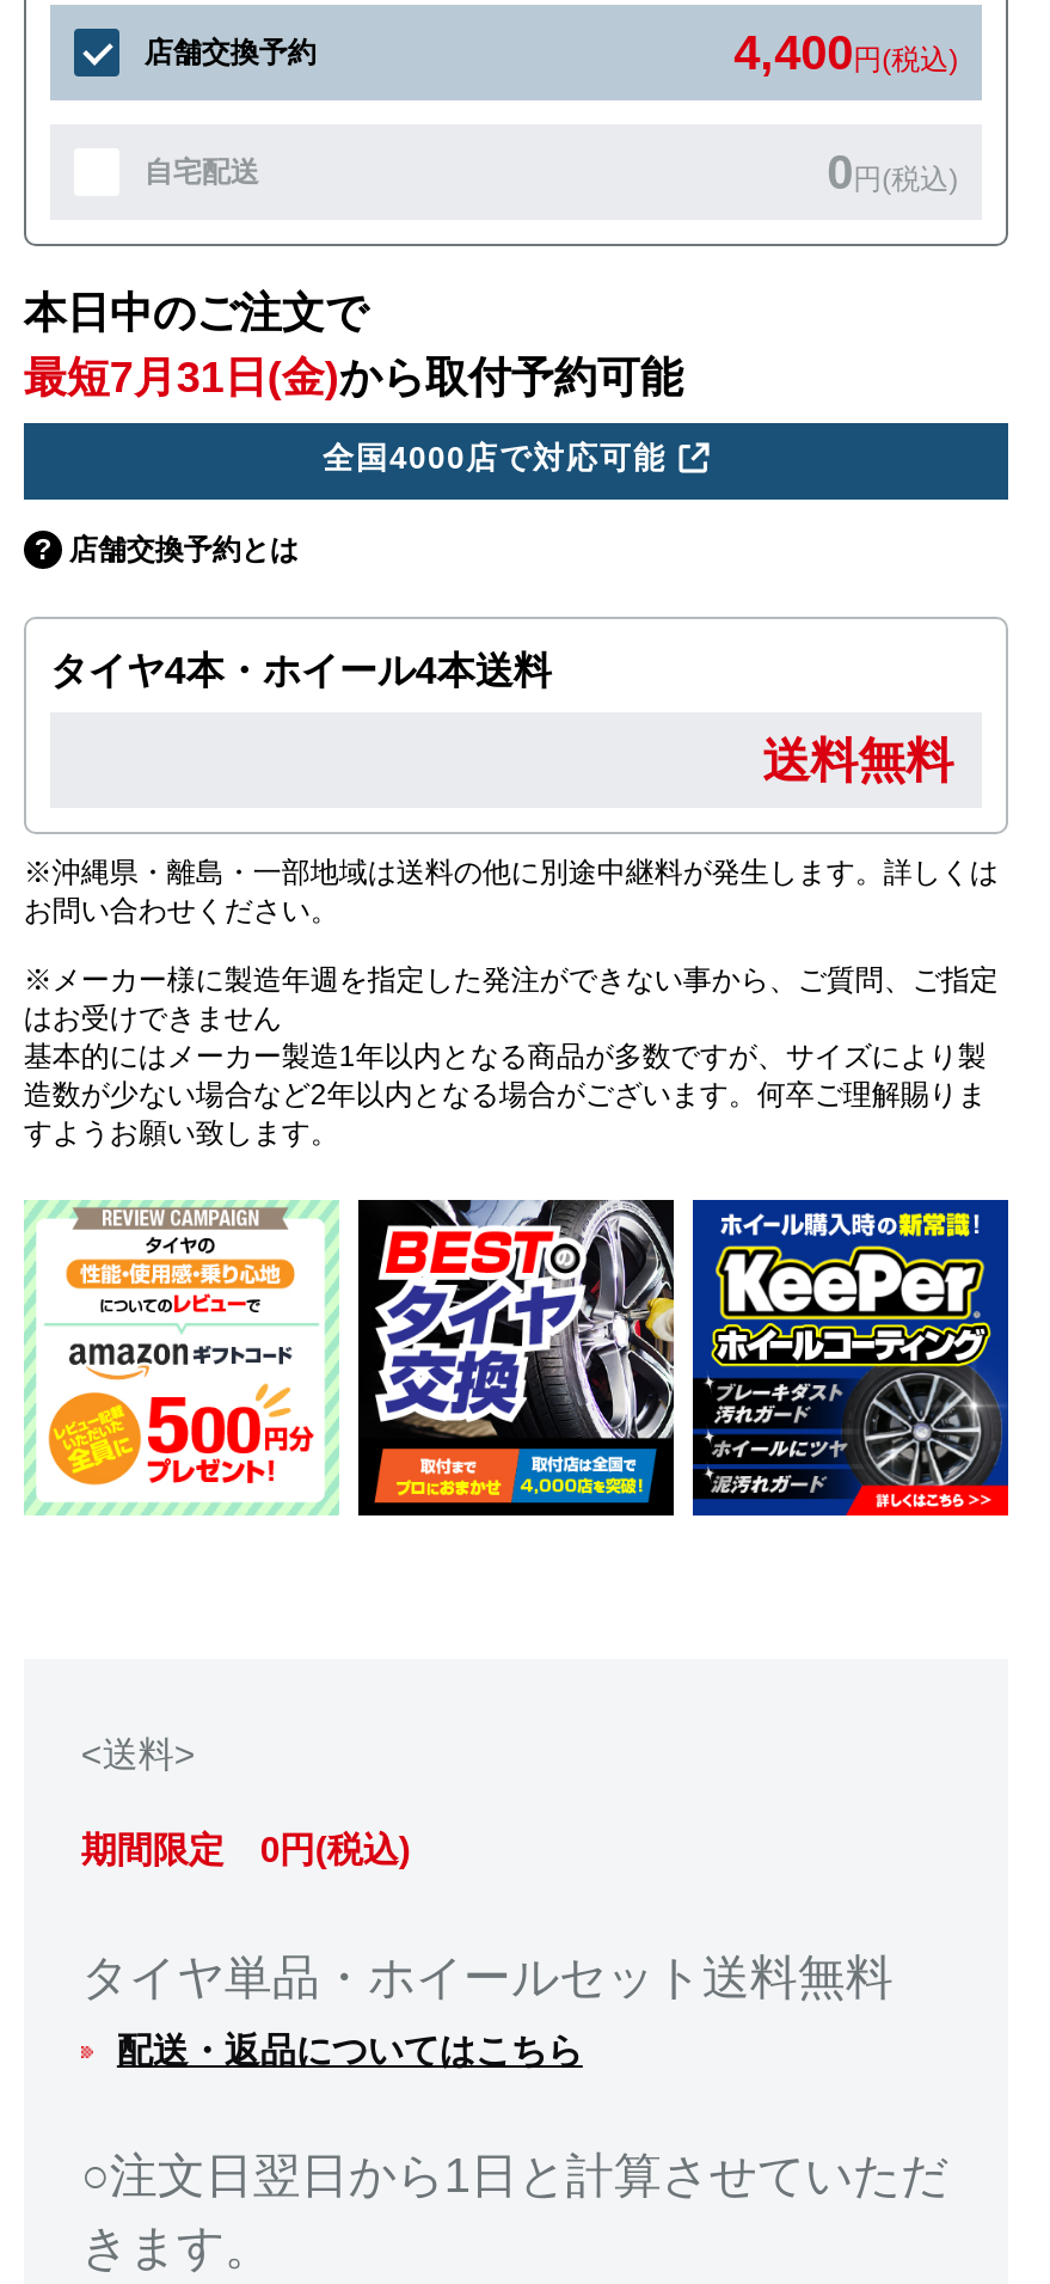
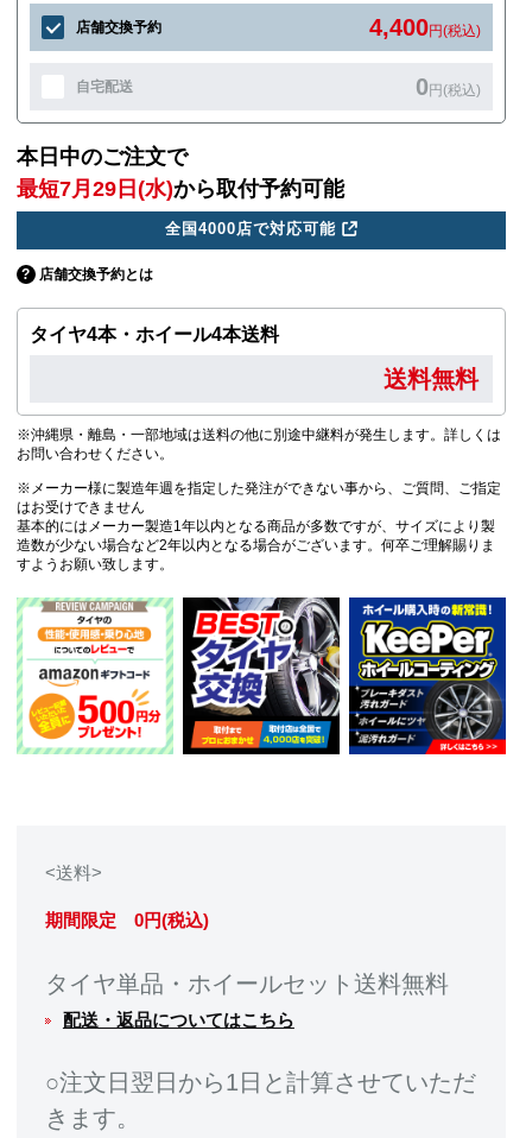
[24,354,683,401] 最短7月31日(金)から取付予約可能 -> [17,177,344,201] 最短7月29日(水)から取付予約可能

